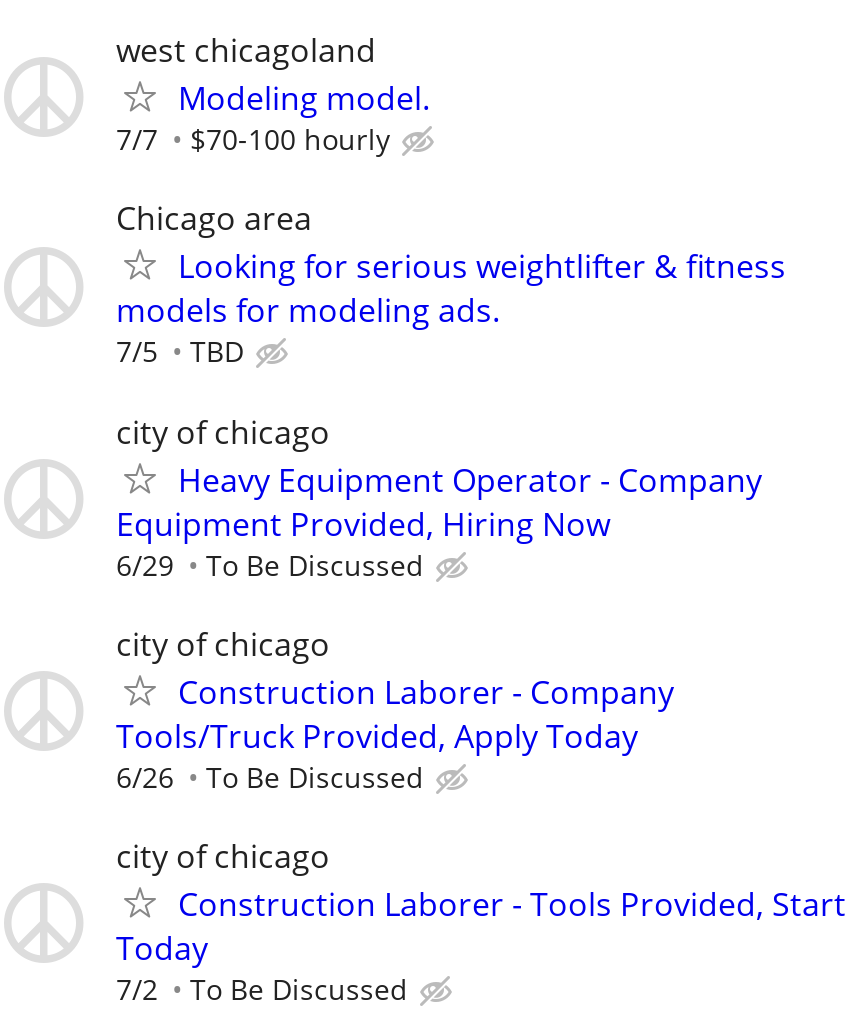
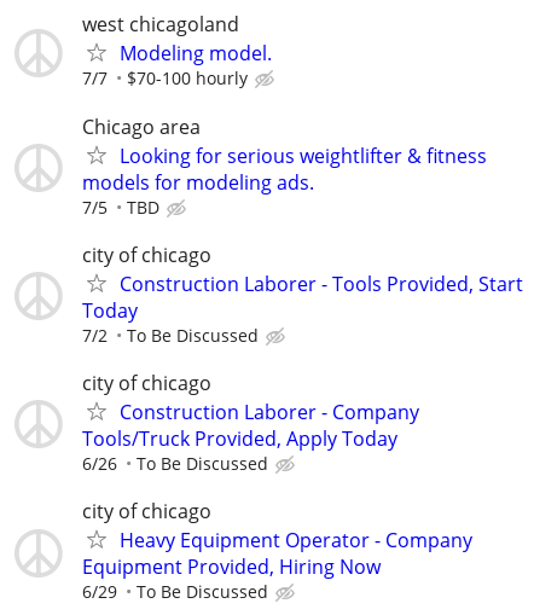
moved [116,458,762,584] -> [82,527,472,603]: Heavy Equipment Operator - Company | Equipment Provided, Hiring Now | 6/29
moved [116,882,846,1008] -> [82,270,523,347]: Construction Laborer - Tools Provided, Start | Today | 7/2

